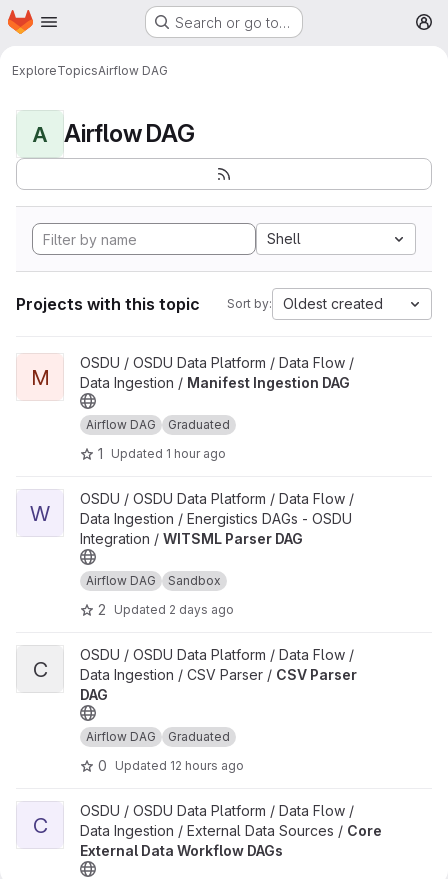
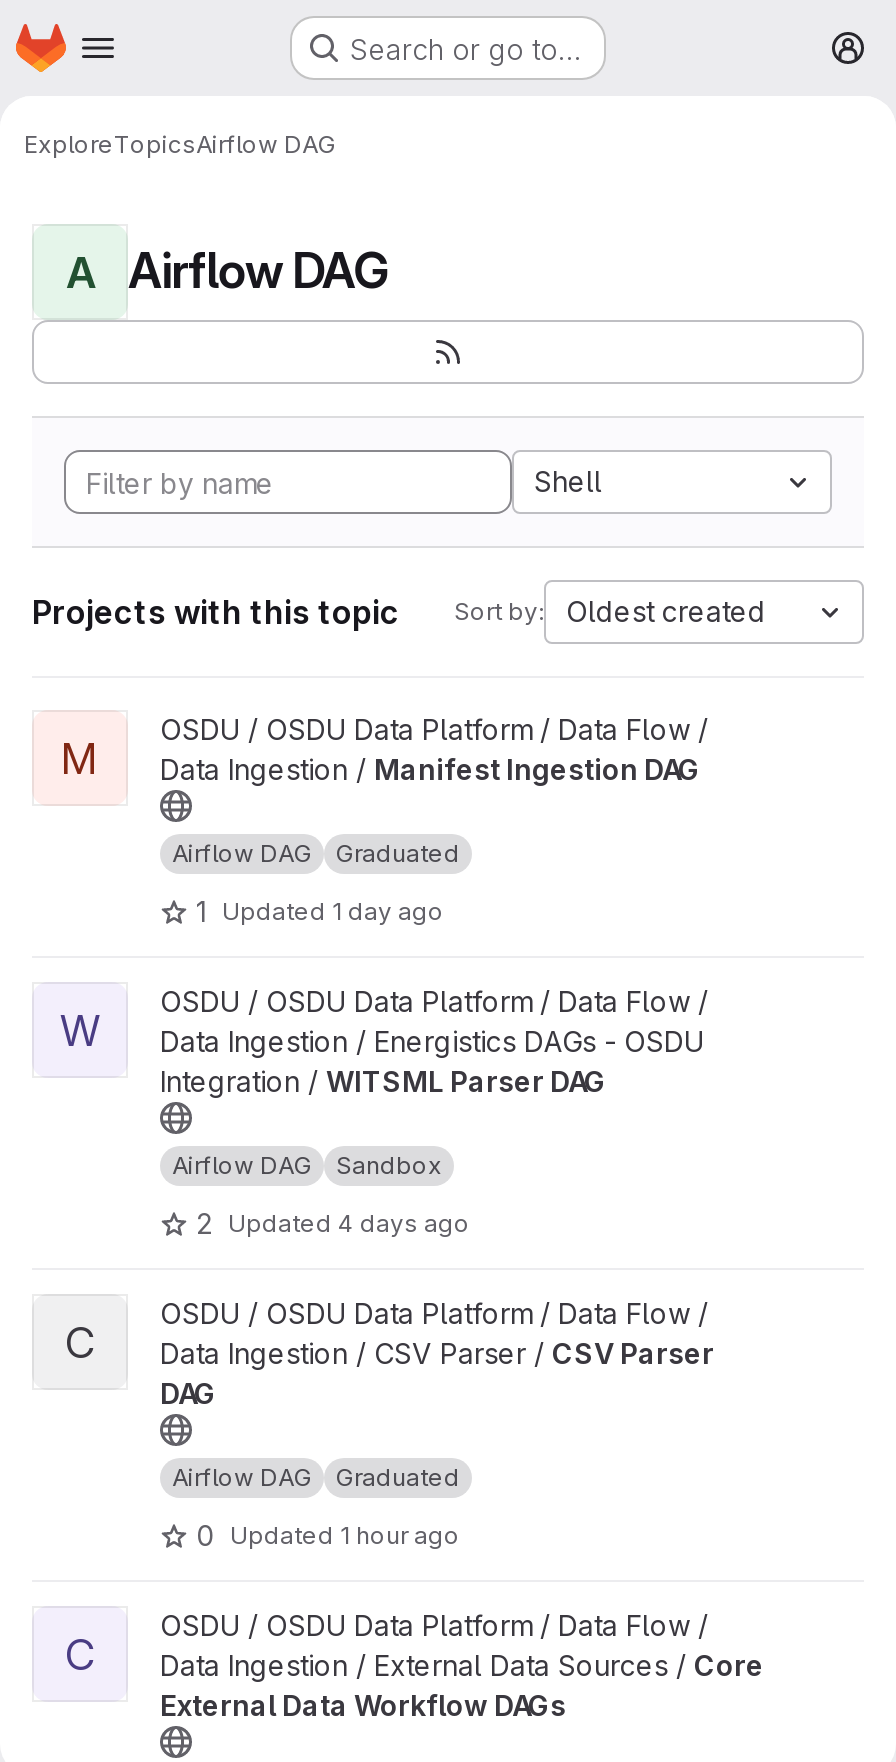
[98,445,226,462] 1 Updated 1 hour ago -> [196,894,444,928] 1 Updated 1 day ago
[98,601,234,618] 2 Updated 2 days ago -> [196,1206,470,1240] 2 Updated 4 days ago
[98,757,244,774] 0 Updated 12 hours ago -> [196,1518,460,1552] 0 Updated 1 hour ago

